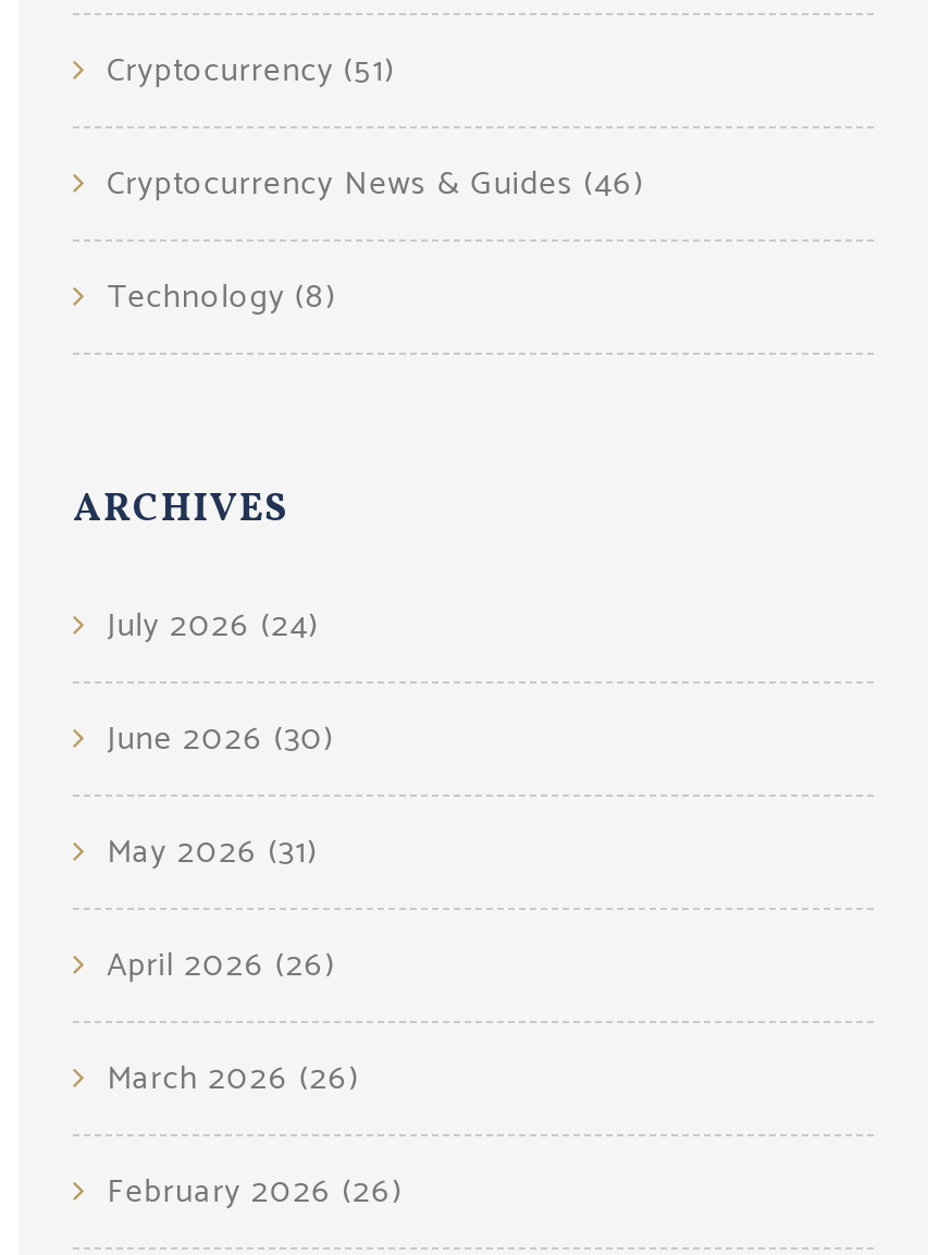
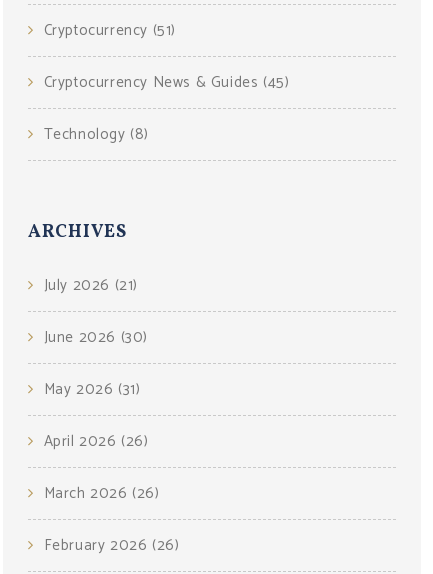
[107,156,644,210] Cryptocurrency News & Guides (46) -> [44,70,289,95] Cryptocurrency News & Guides (45)
[107,598,319,652] July 2026 (24) -> [44,273,138,298] July 2026 (21)

